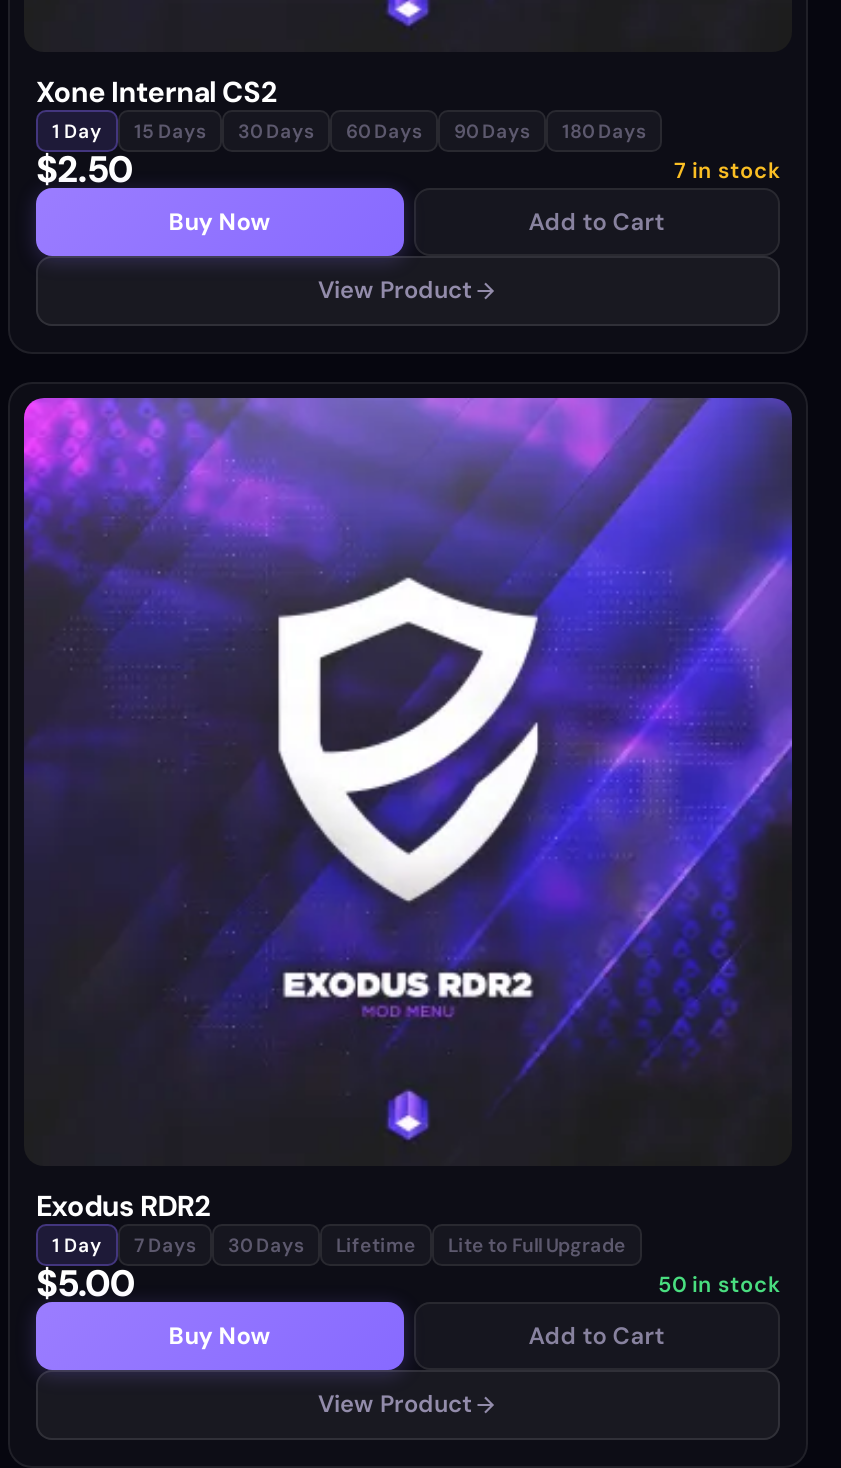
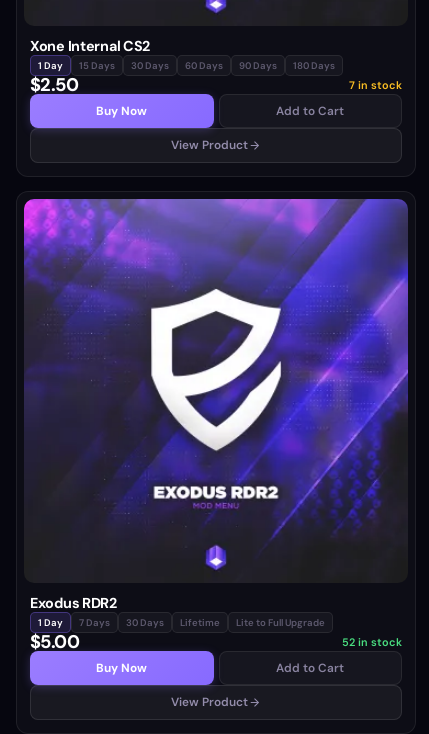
[658,1269,780,1297] 50 in stock -> [342,634,402,648] 52 in stock

